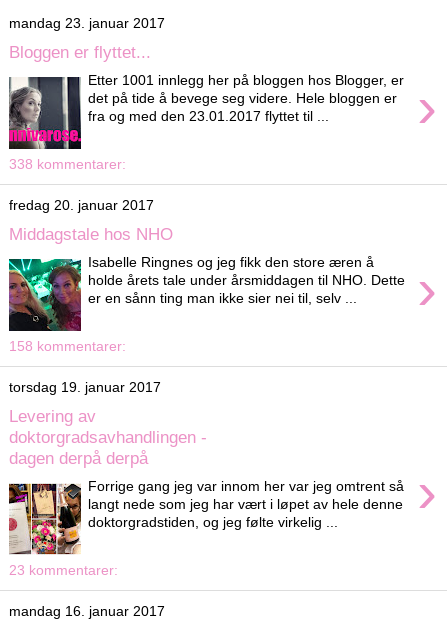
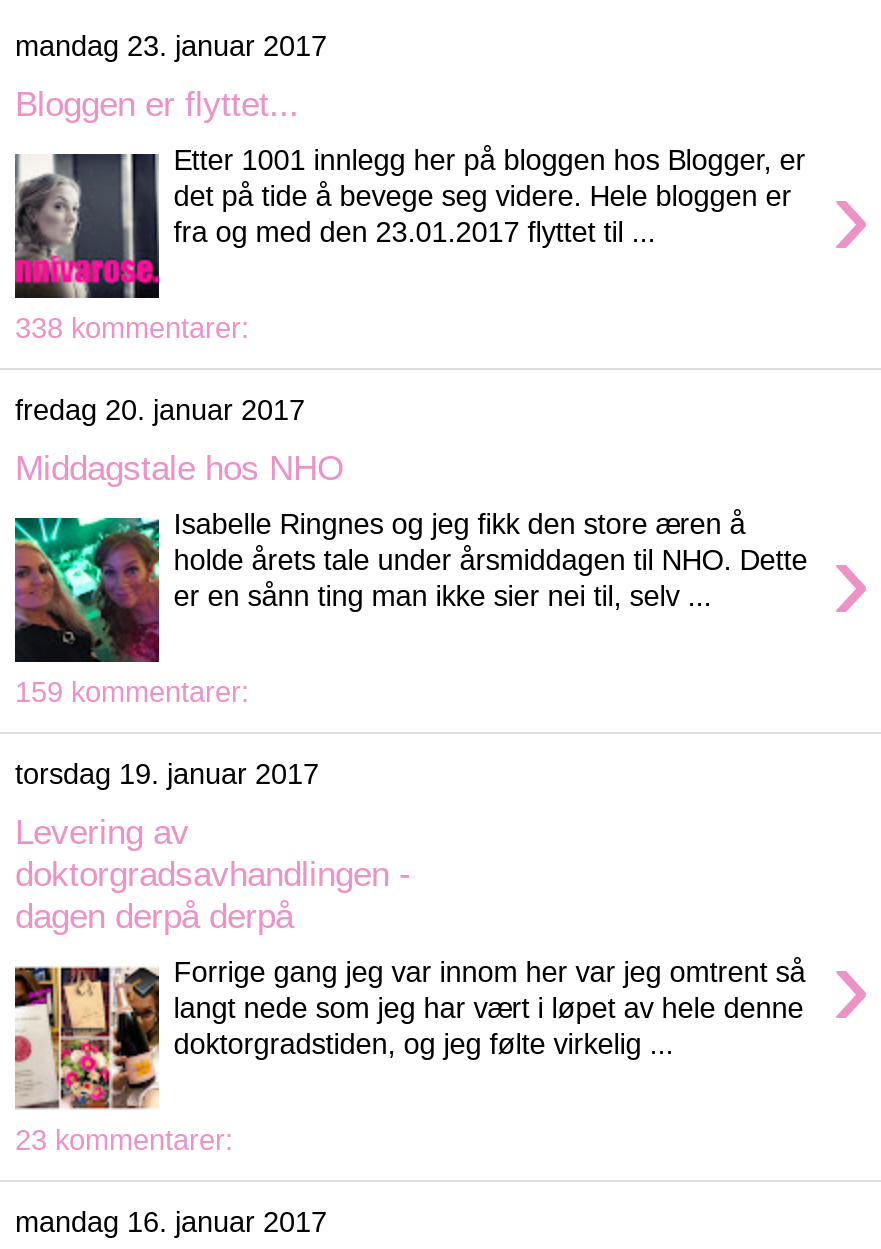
[9,338,126,354] 158 kommentarer: -> [15,676,249,708] 159 kommentarer:

